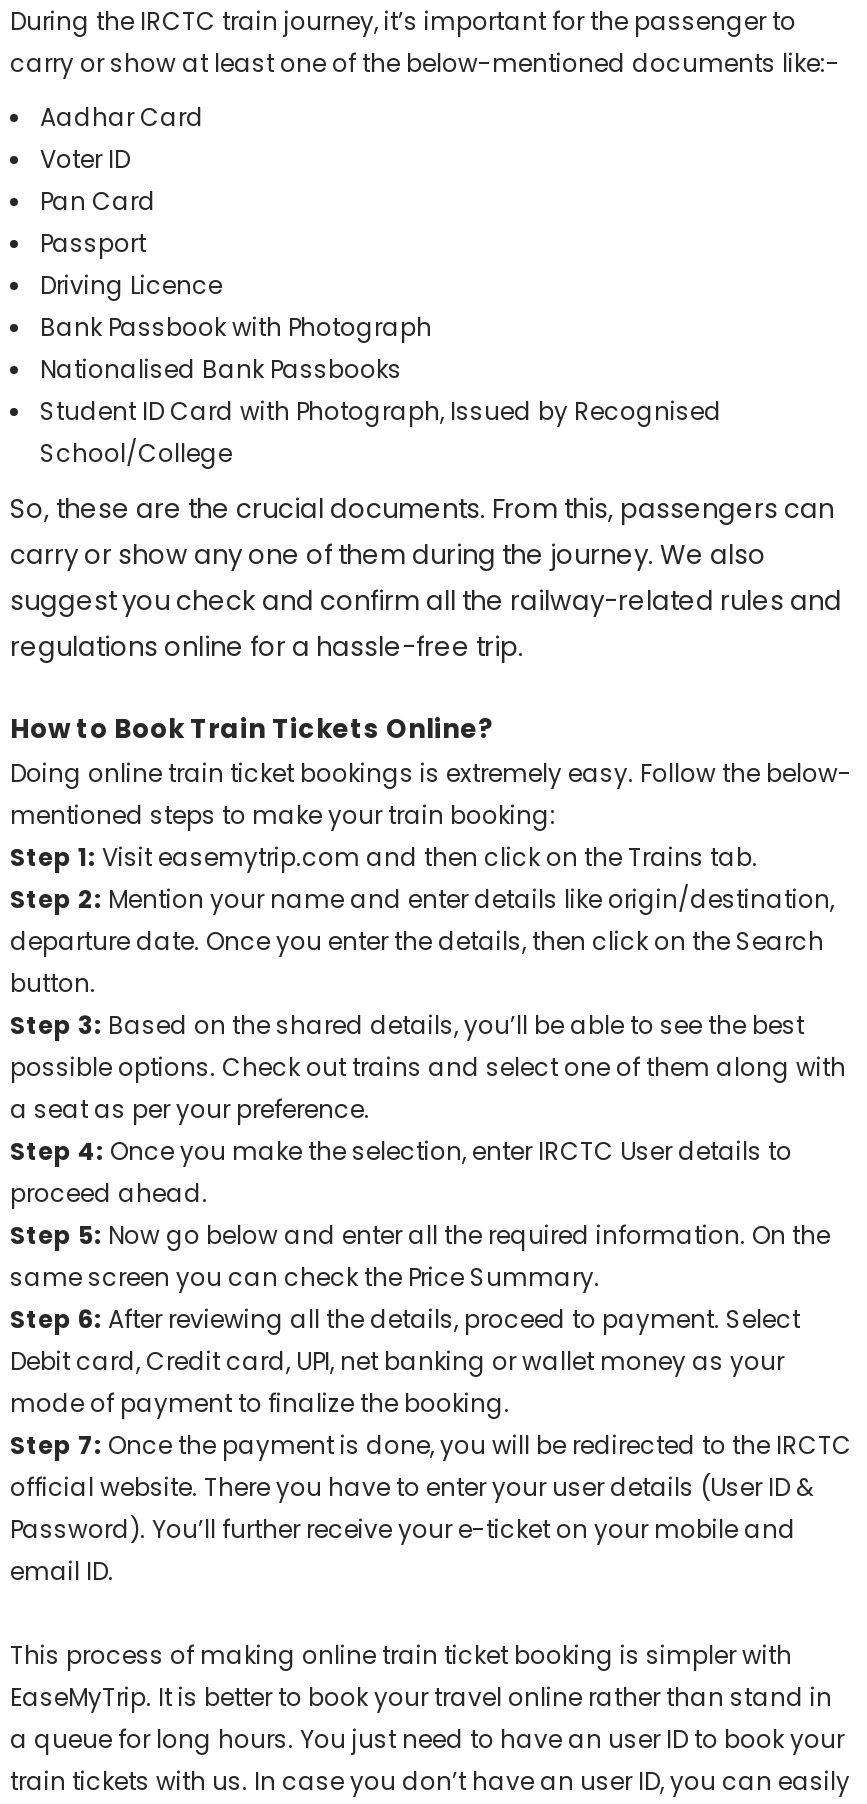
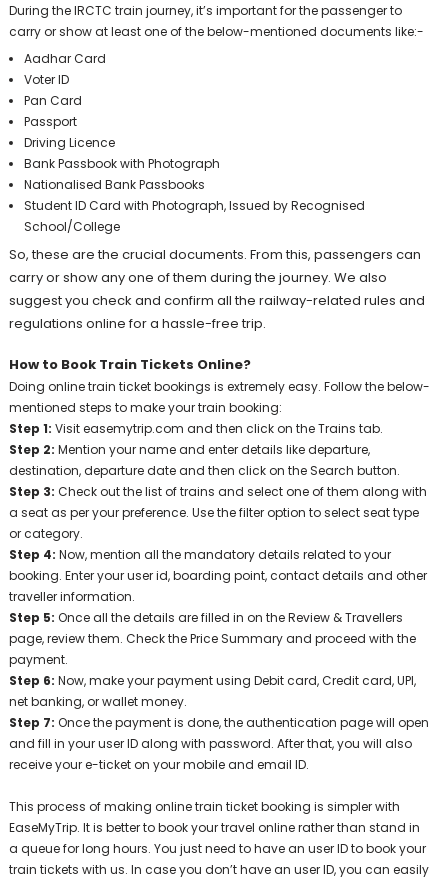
[10,883,852,1589] Step 2: Mention your name and enter details like origin/destination, | departure date. Once you enter the details, then click on the Search | button. | Step 3: Based on the shared details, you’ll be able to see the best | possible options. Check out trains and select one of them along with | a seat as per your preference. | Step 4: Once you make the selection, enter IRCTC User details to | proceed ahead. | Step 5: Now go below and enter all the required information. On the | same screen you can check the Price Summary. | Step 6: After reviewing all the details, proceed to payment. Select | Debit card, Credit card, UPI, net banking or wallet money as your | mode of payment to finalize the booking. | Step 7: Once the payment is done, you will be redirected to the IRCTC | official website. There you have to enter your user details (User ID & | Password). You’ll further receive your e-ticket on your mobile and | email ID. -> [9,441,429,773] Step 2: Mention your name and enter details like departure, | destination, departure date and then click on the Search button. | Step 3: Check out the list of trains and select one of them along with | a seat as per your preference. Use the filter option to select seat type | or category. | Step 4: Now, mention all the mandatory details related to your | booking. Enter your user id, boarding point, contact details and other | traveller information. | Step 5: Once all the details are filled in on the Review & Travellers | page, review them. Check the Price Summary and proceed with the | payment. | Step 6: Now, make your payment using Debit card, Credit card, UPI, | net banking, or wallet money. | Step 7: Once the payment is done, the authentication page will open | and fill in your user ID along with password. After that, you will also | receive your e-ticket on your mobile and email ID.

